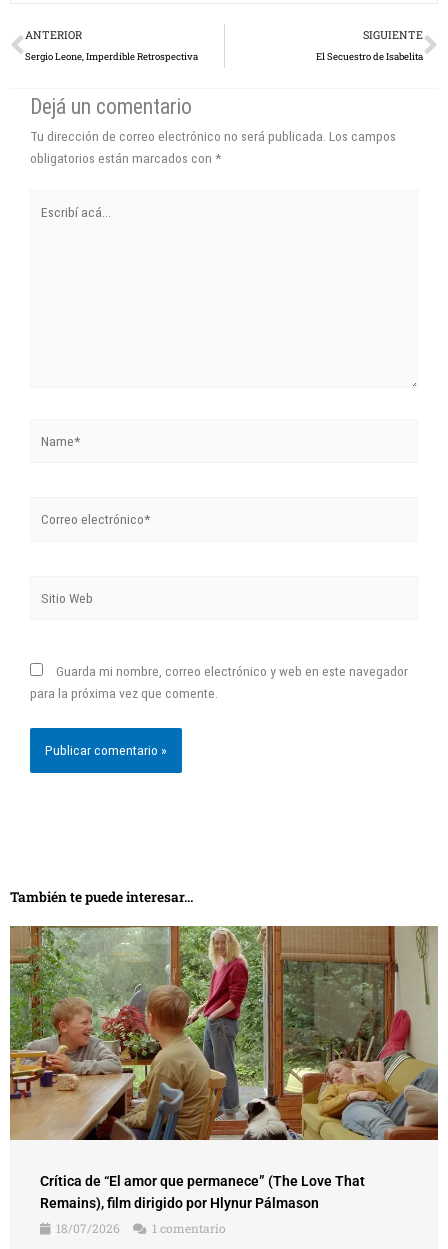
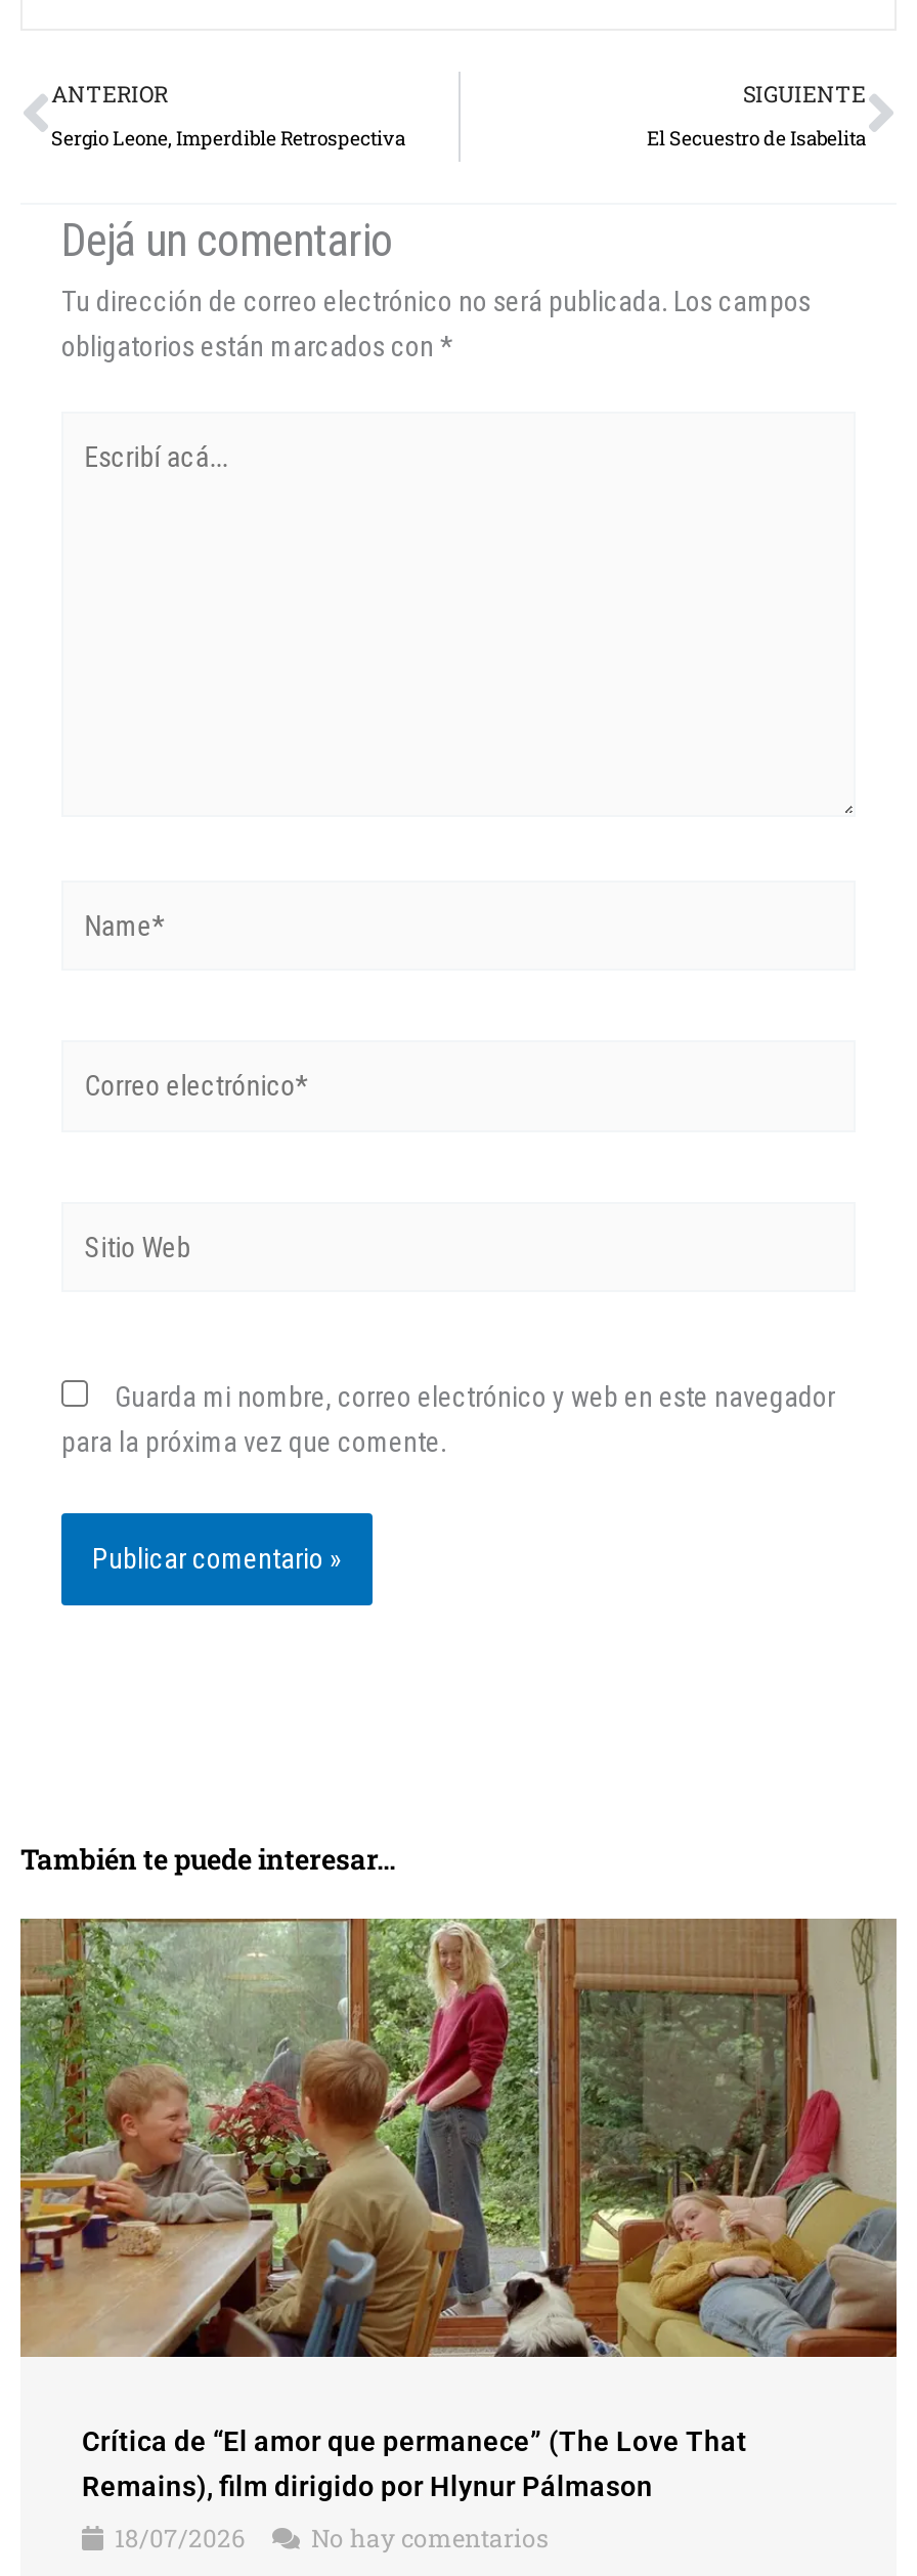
[149,1220,226,1236] 1 comentario -> [305,2520,549,2553] No hay comentarios

